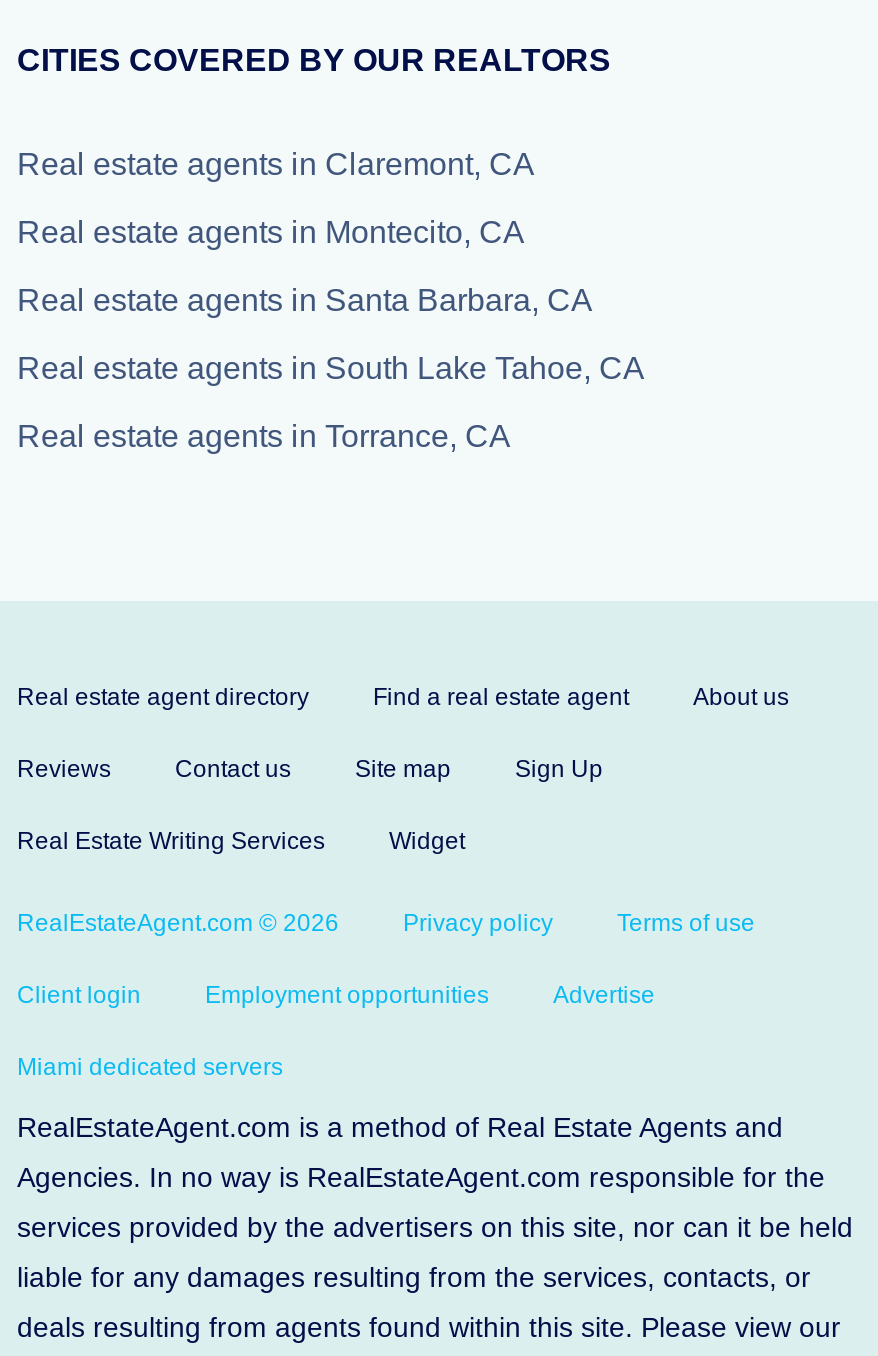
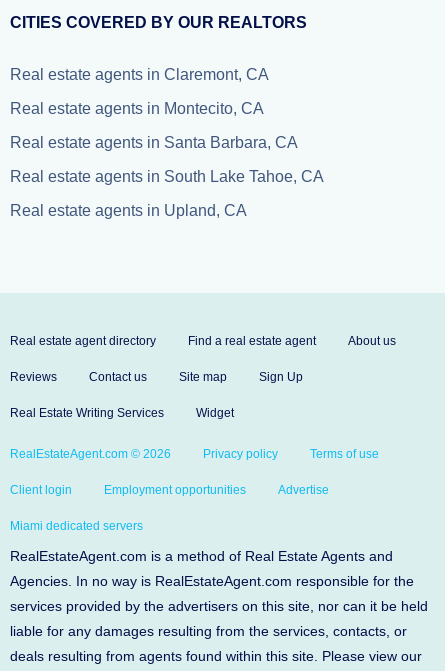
[17,419,511,453] Real estate agents in Torrance, CA -> [10,202,247,219] Real estate agents in Upland, CA

